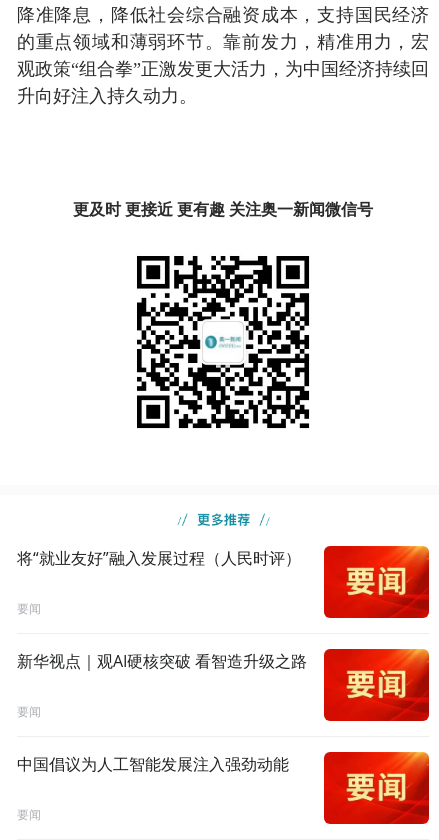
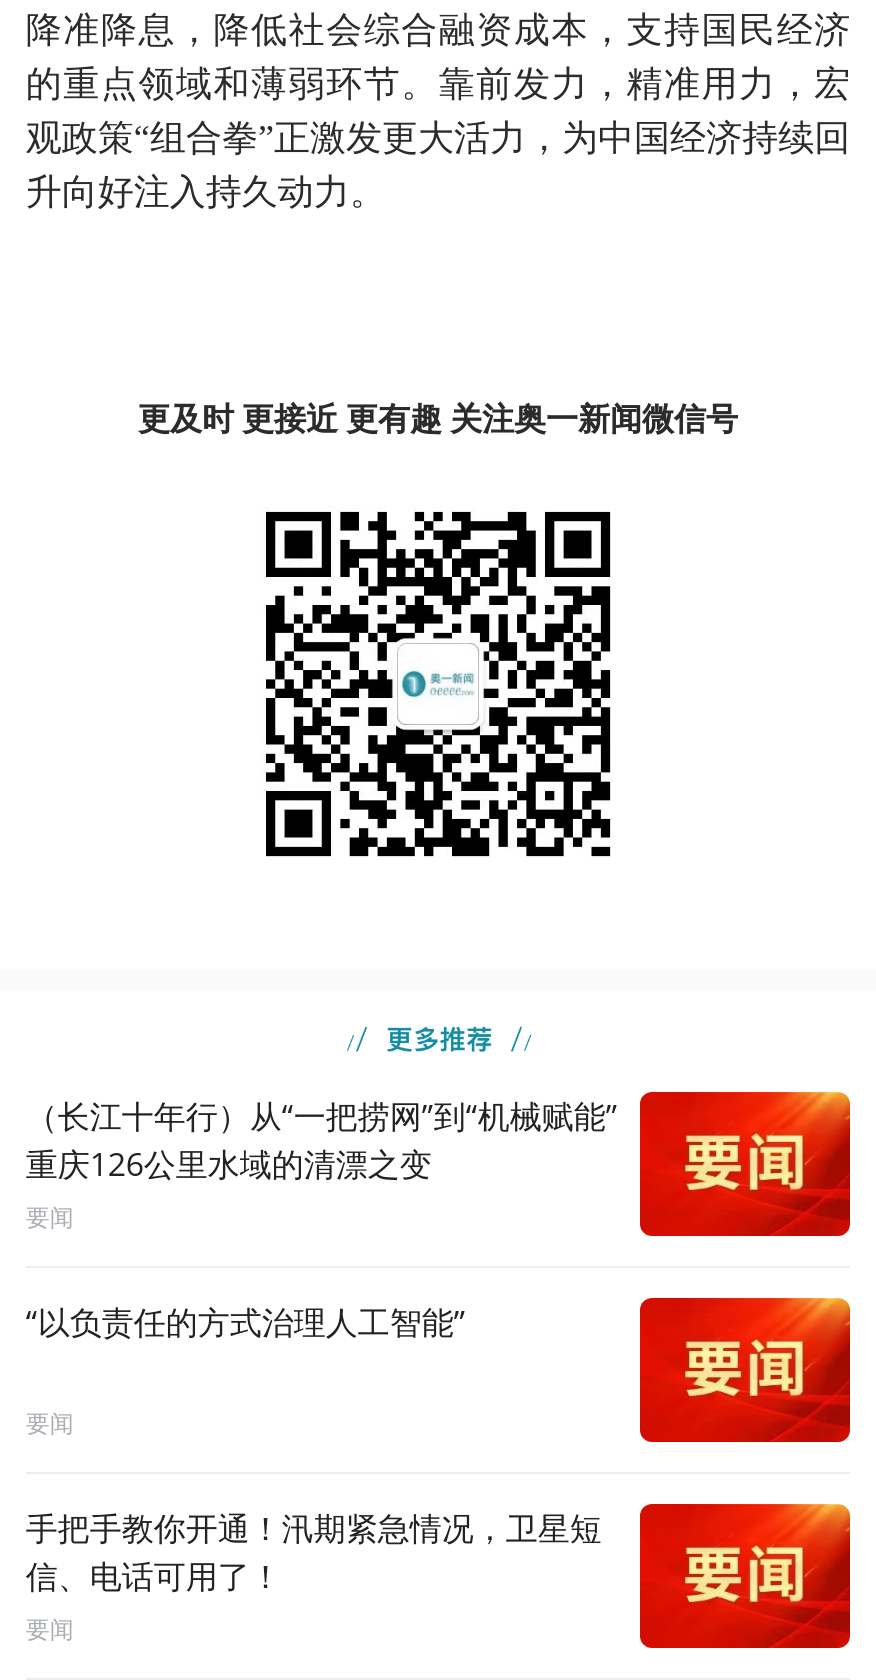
[17,547,301,569] 将“就业友好”融入发展过程（人民时评） -> [26,1094,618,1186] （长江十年行）从“一把捞网”到“机械赋能” | 重庆126公里水域的清漂之变
[17,650,307,672] 新华视点｜观AI硬核突破 看智造升级之路 -> [26,1300,466,1344] “以负责任的方式治理人工智能”
[17,753,289,775] 中国倡议为人工智能发展注入强劲动能 -> [26,1506,602,1598] 手把手教你开通！汛期紧急情况，卫星短 | 信、电话可用了！

